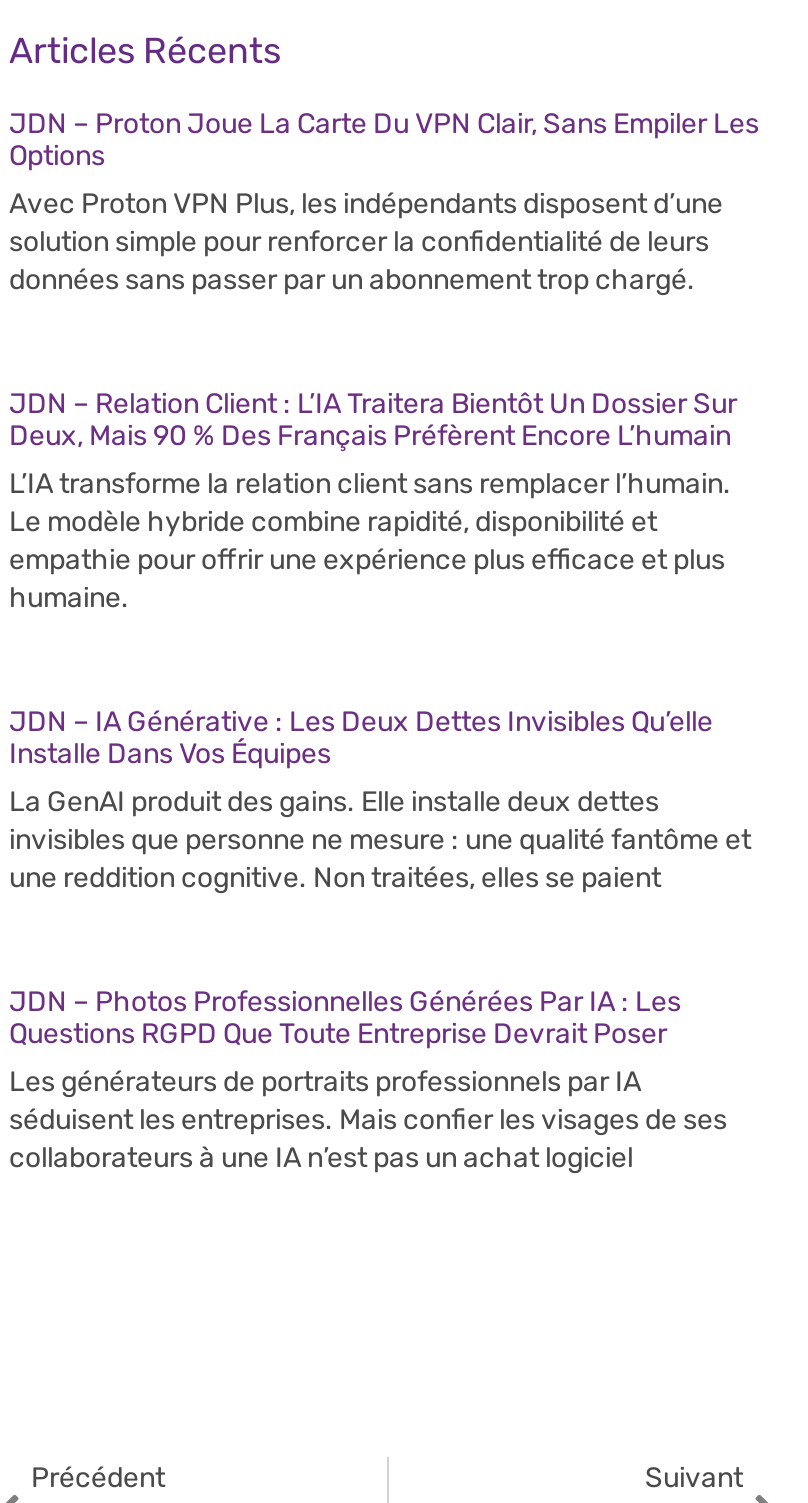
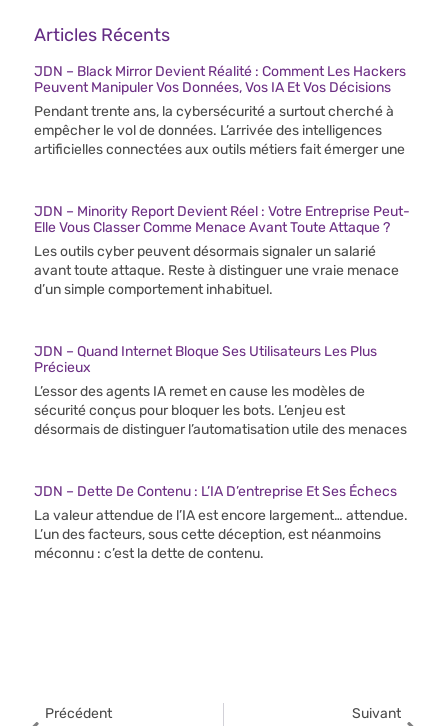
[9,108,759,298] JDN – Proton Joue La Carte Du VPN Clair, Sans Empiler Les | Options | Avec Proton VPN Plus, les indépendants disposent d’une | solution simple pour renforcer la confidentialité de leurs | données sans passer par un abonnement trop chargé. -> [34,63,406,158] JDN – Black Mirror Devient Réalité : Comment Les Hackers | Peuvent Manipuler Vos Données, Vos IA Et Vos Décisions | Pendant trente ans, la cybersécurité a surtout cherché à | empêcher le vol de données. L’arrivée des intelligences | artificielles connectées aux outils métiers fait émerger une
[9,388,737,616] JDN – Relation Client : L’IA Traitera Bientôt Un Dossier Sur | Deux, Mais 90 % Des Français Préfèrent Encore L’humain | L’IA transforme la relation client sans remplacer l’humain. | Le modèle hybride combine rapidité, disponibilité et | empathie pour offrir une expérience plus efficace et plus | humaine. -> [34,203,410,298] JDN – Minority Report Devient Réel : Votre Entreprise Peut- | Elle Vous Classer Comme Menace Avant Toute Attaque ? | Les outils cyber peuvent désormais signaler un salarié | avant toute attaque. Reste à distinguer une vraie menace | d’un simple comportement inhabituel.
[9,706,751,896] JDN – IA Générative : Les Deux Dettes Invisibles Qu’elle | Installe Dans Vos Équipes | La GenAI produit des gains. Elle installe deux dettes | invisibles que personne ne mesure : une qualité fantôme et | une reddition cognitive. Non traitées, elles se paient -> [34,343,407,438] JDN – Quand Internet Bloque Ses Utilisateurs Les Plus | Précieux | L’essor des agents IA remet en cause les modèles de | sécurité conçus pour bloquer les bots. L’enjeu est | désormais de distinguer l’automatisation utile des menaces
[9,986,727,1176] JDN – Photos Professionnelles Générées Par IA : Les | Questions RGPD Que Toute Entreprise Devrait Poser | Les générateurs de portraits professionnels par IA | séduisent les entreprises. Mais confier les visages de ses | collaborateurs à une IA n’est pas un achat logiciel -> [34,483,408,562] JDN – Dette De Contenu : L’IA D’entreprise Et Ses Échecs | La valeur attendue de l’IA est encore largement… attendue. | L’un des facteurs, sous cette déception, est néanmoins | méconnu : c’est la dette de contenu.

